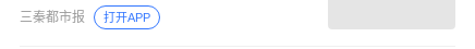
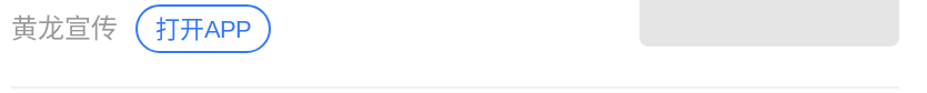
[20,10,85,25] 三秦都市报 -> [11,13,118,44] 黄龙宣传

